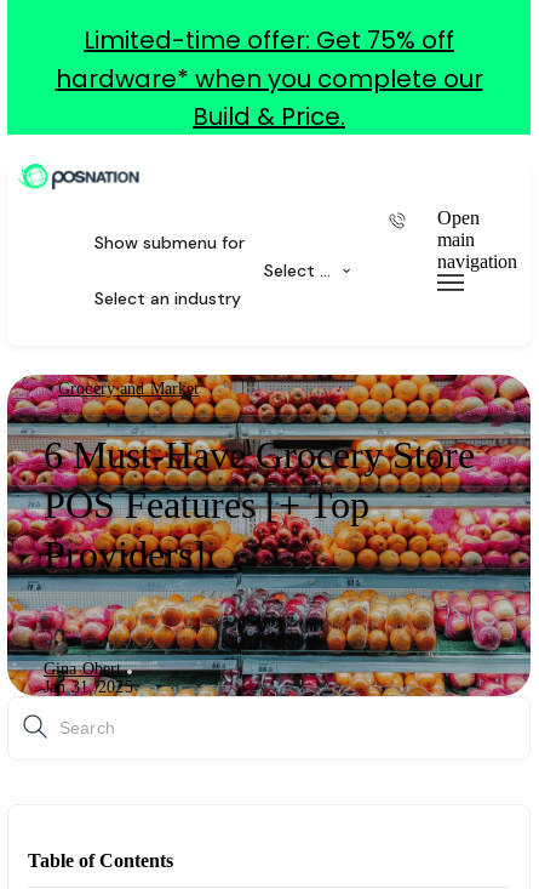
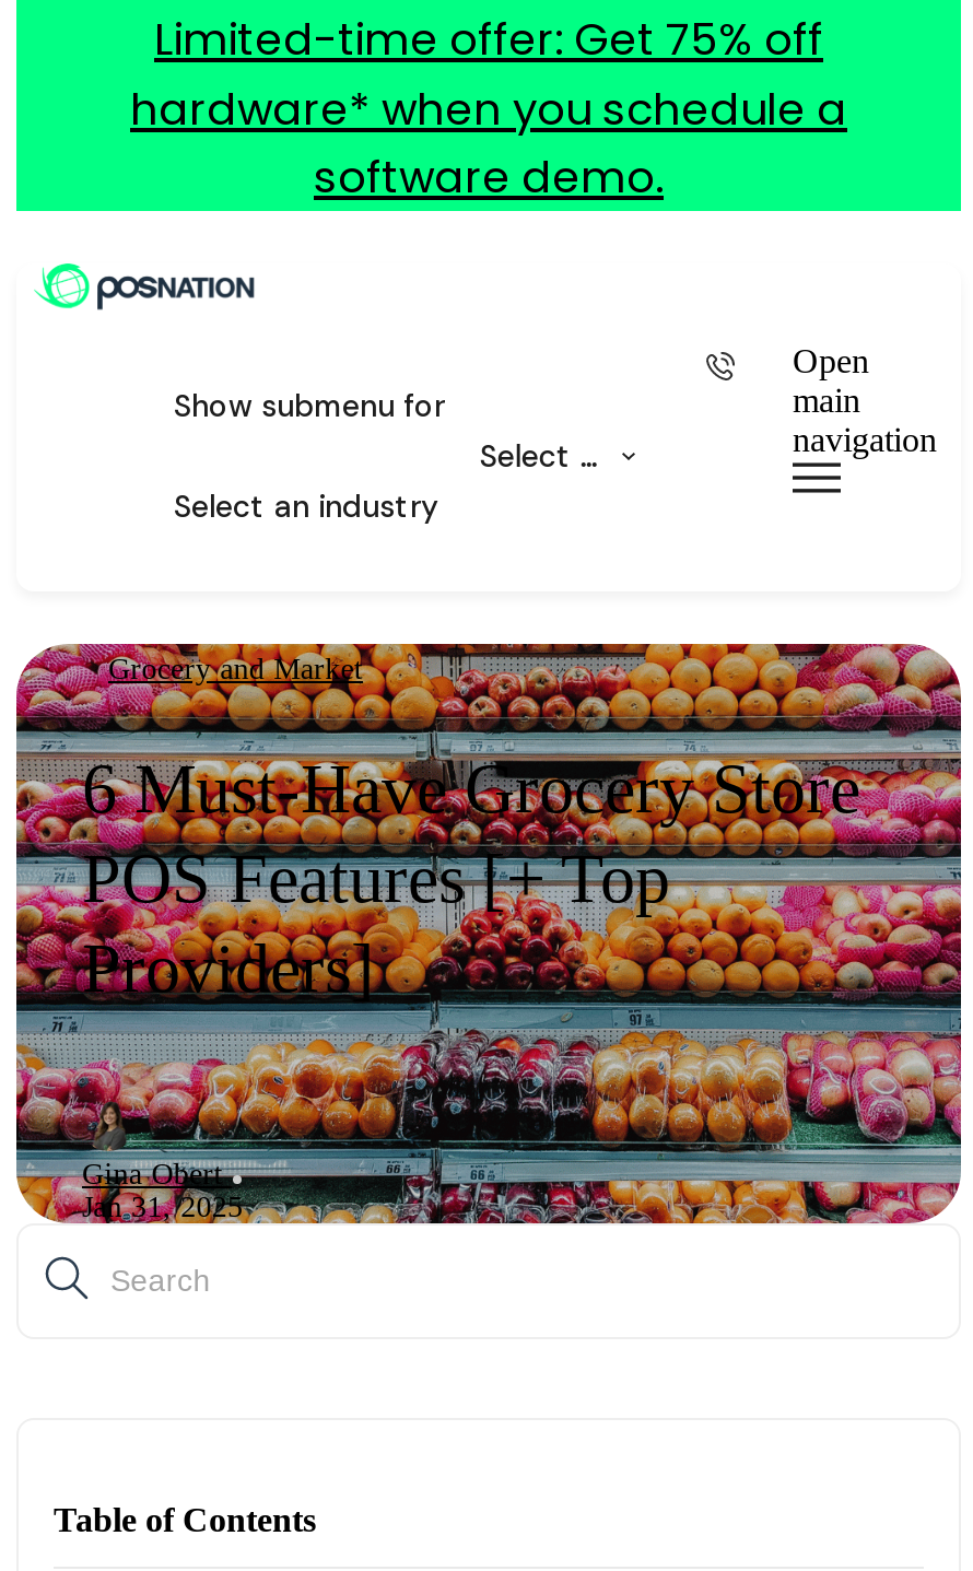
[55,61,483,133] hardware* when you complete our | Build & Price. -> [130,78,847,208] hardware* when you schedule a | software demo.

